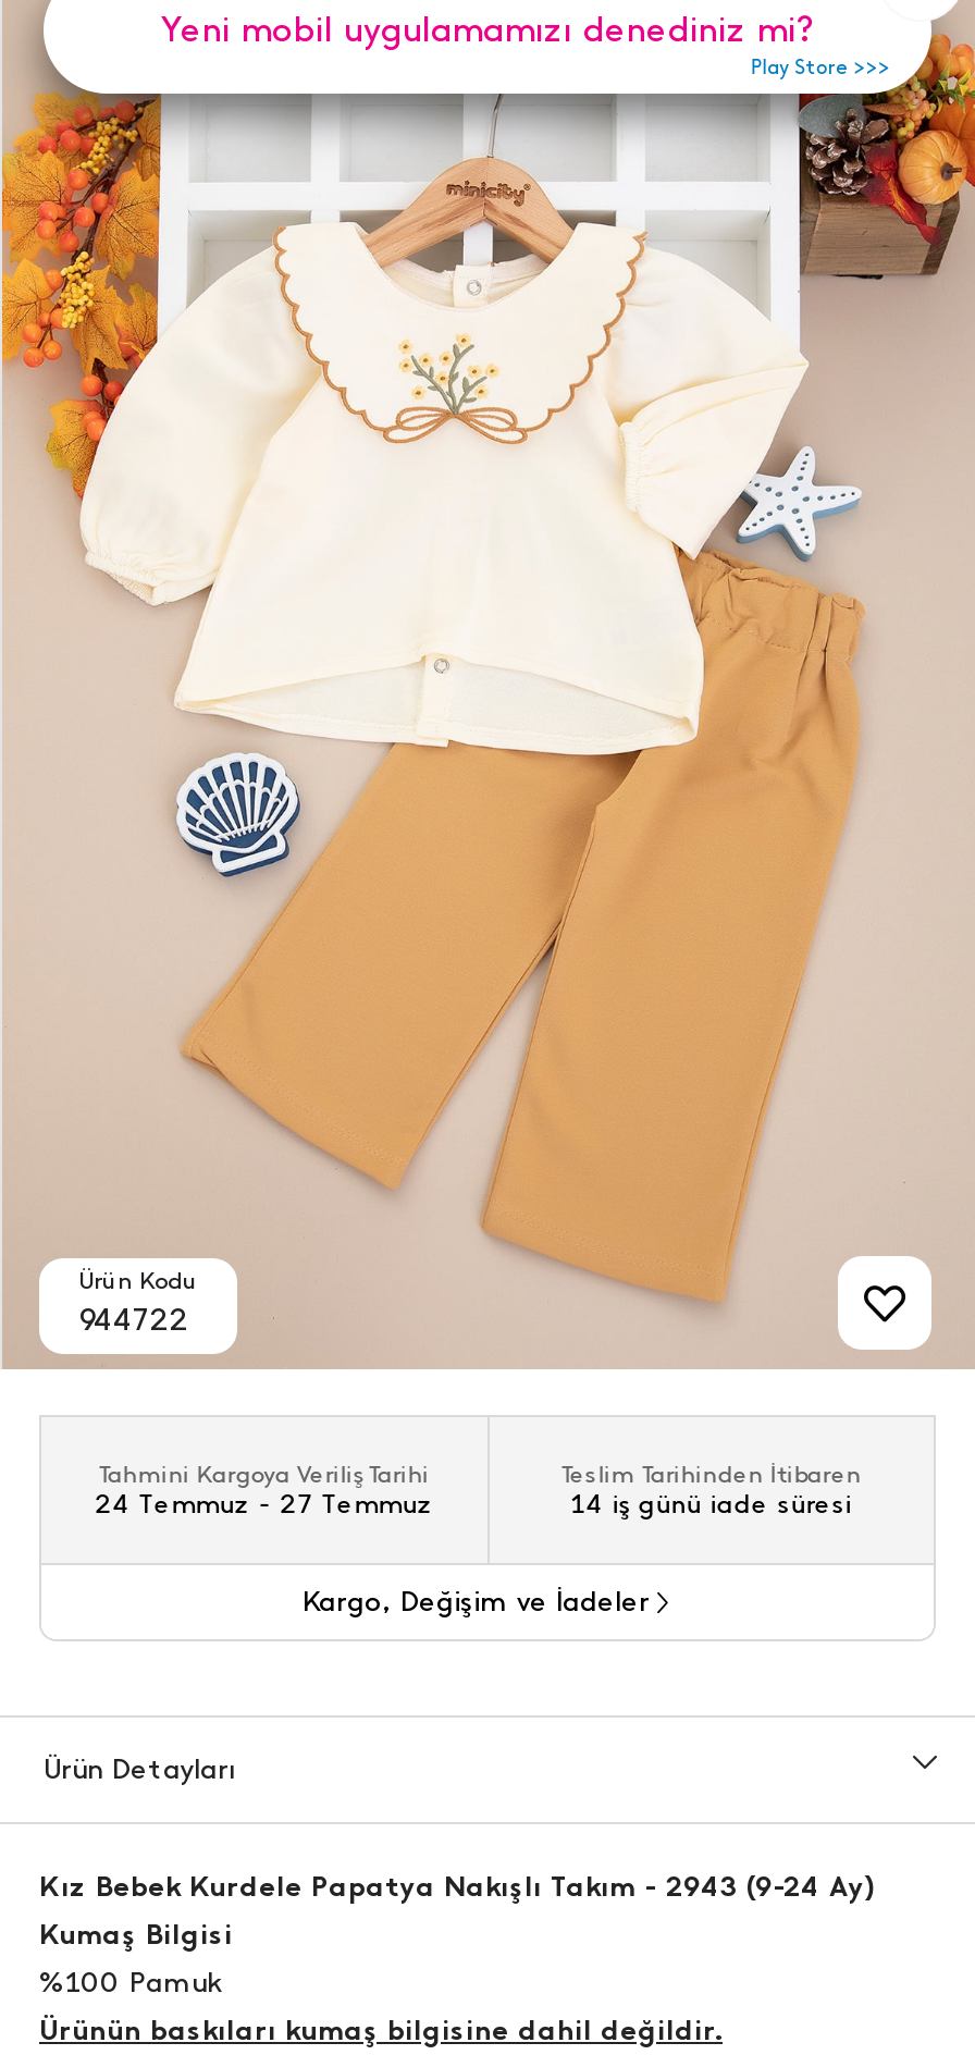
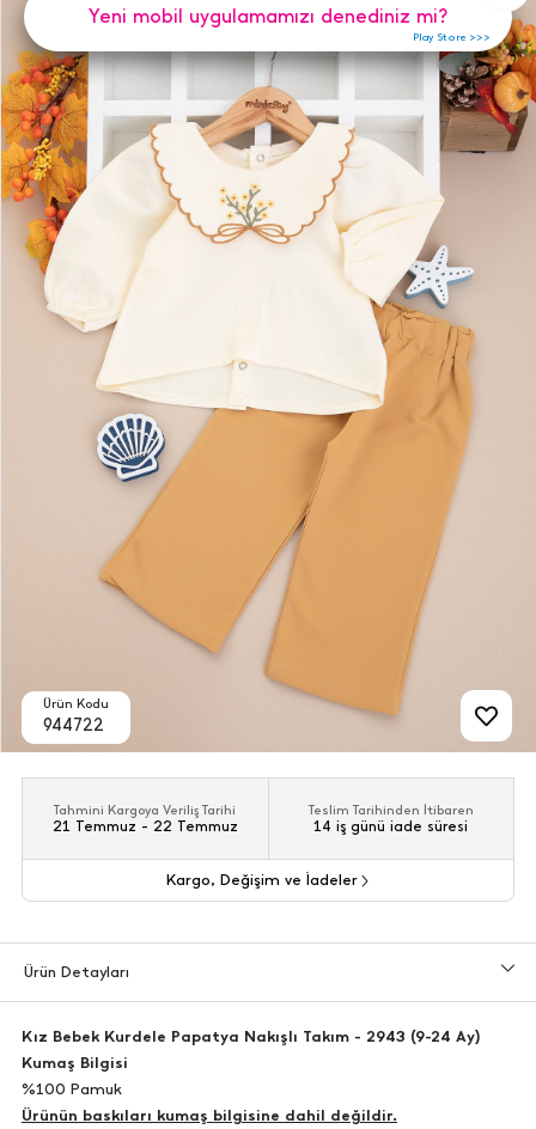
[95,1489,433,1519] 24 Temmuz - 27 Temmuz -> [52,818,238,835] 21 Temmuz - 22 Temmuz

